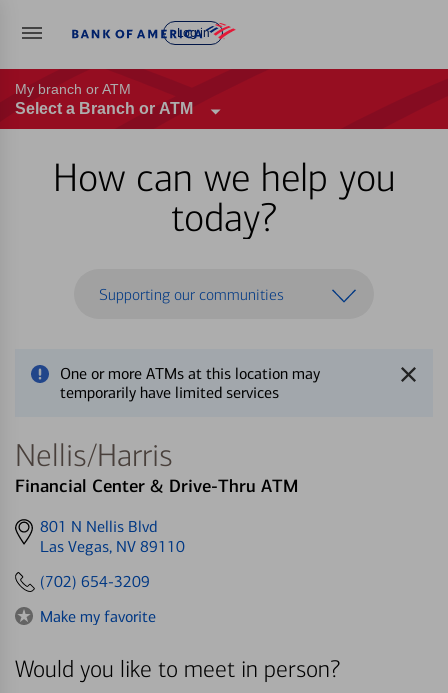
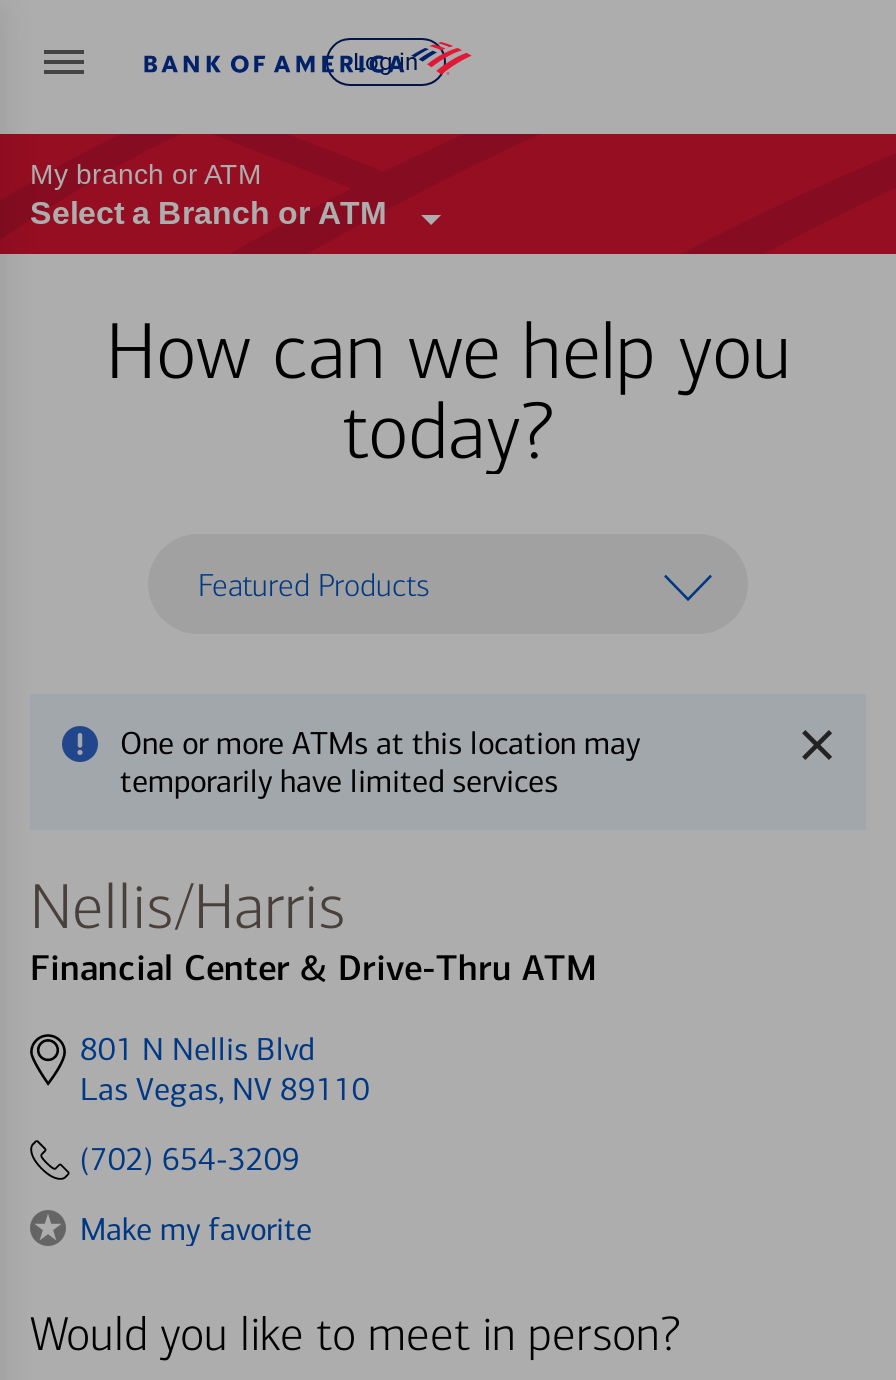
[99,284,284,303] Supporting our communities -> [198,565,430,603] Featured Products

